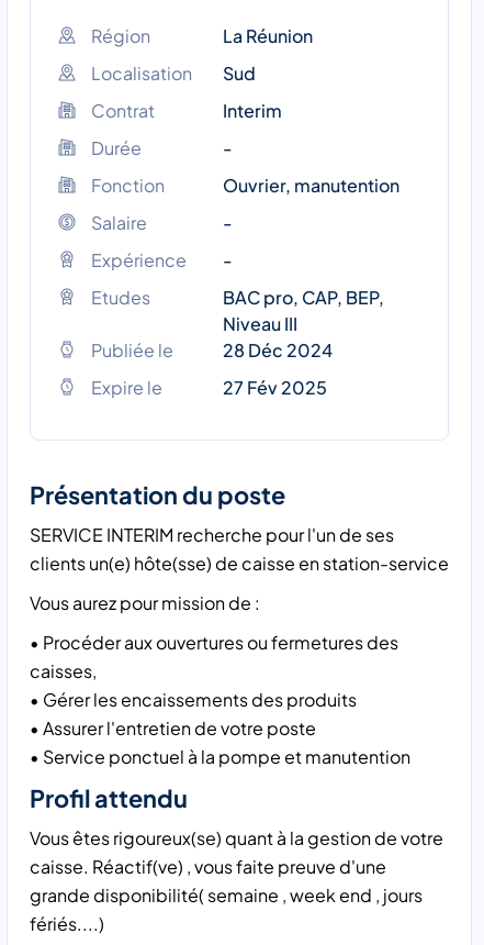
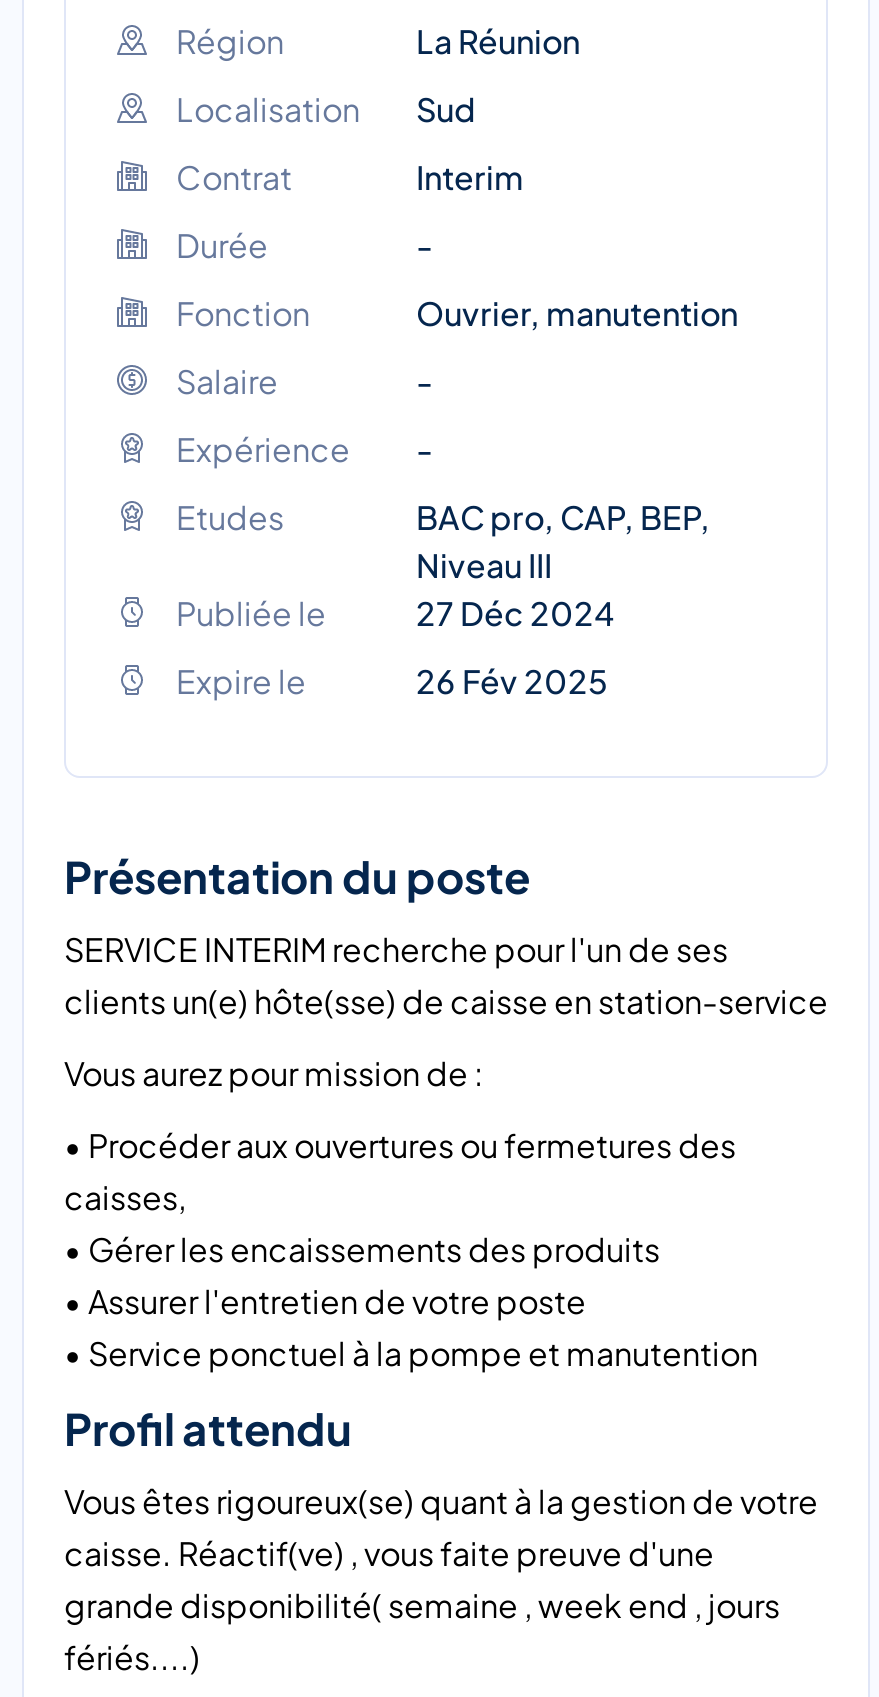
[223,338,333,361] 28 Déc 2024 -> [416,592,614,634] 27 Déc 2024
[223,376,327,399] 27 Fév 2025 -> [416,660,608,702] 26 Fév 2025

